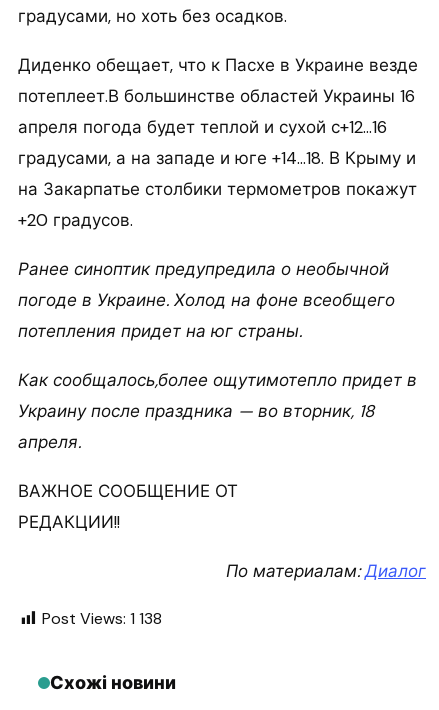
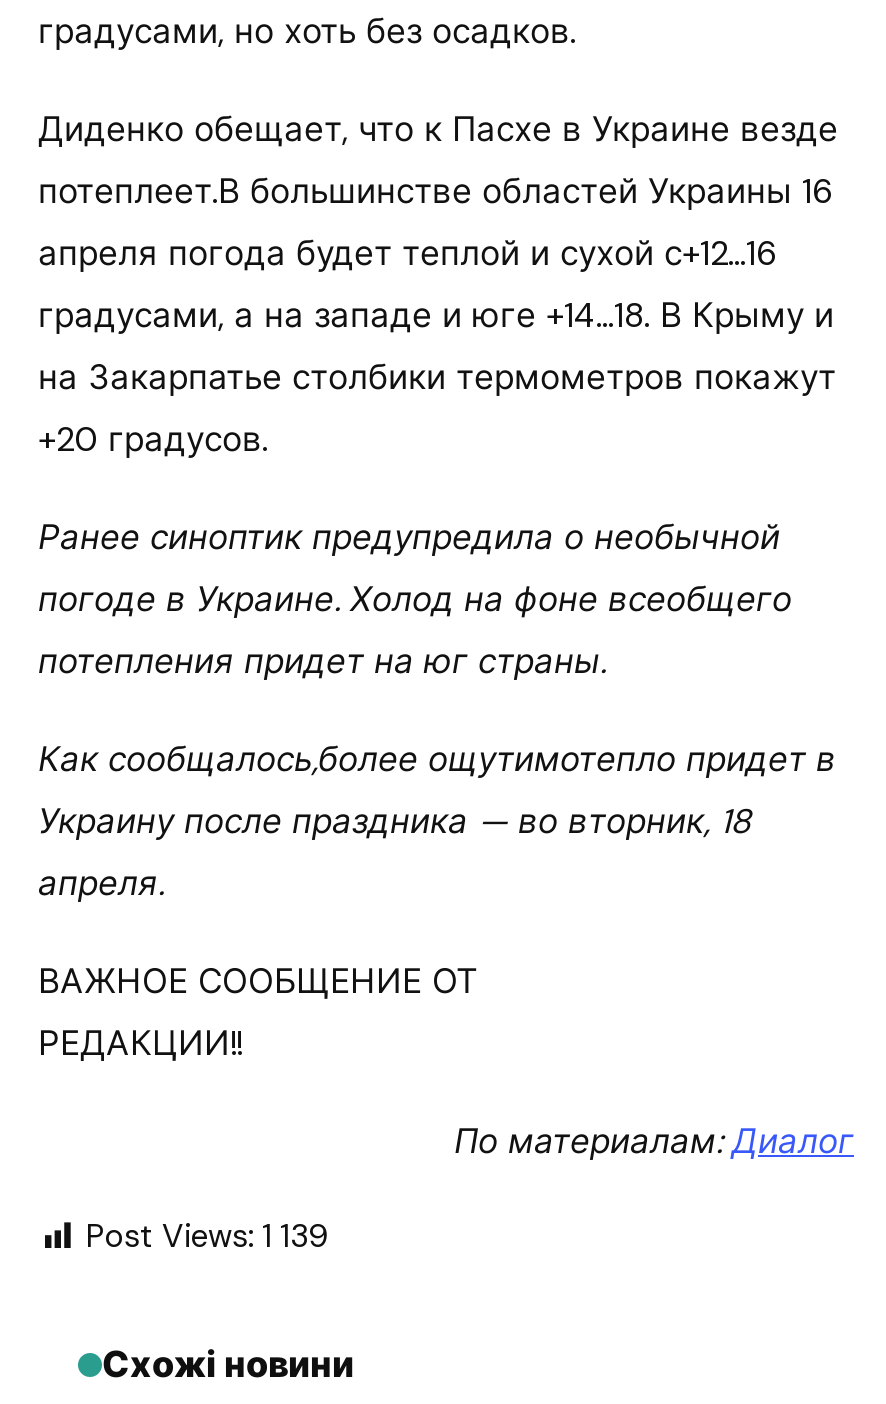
[42,608,162,629] Post Views: 1 138 -> [86,1215,328,1257] Post Views: 1 139

